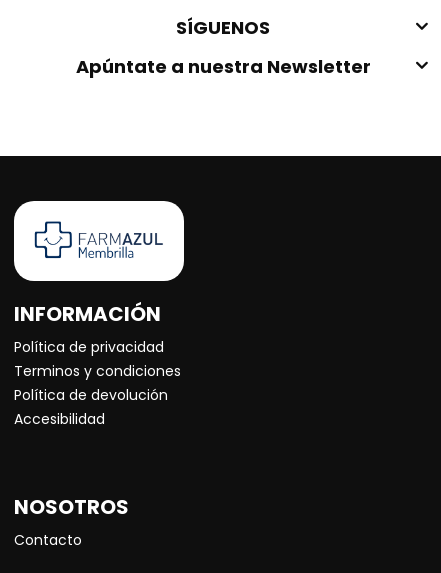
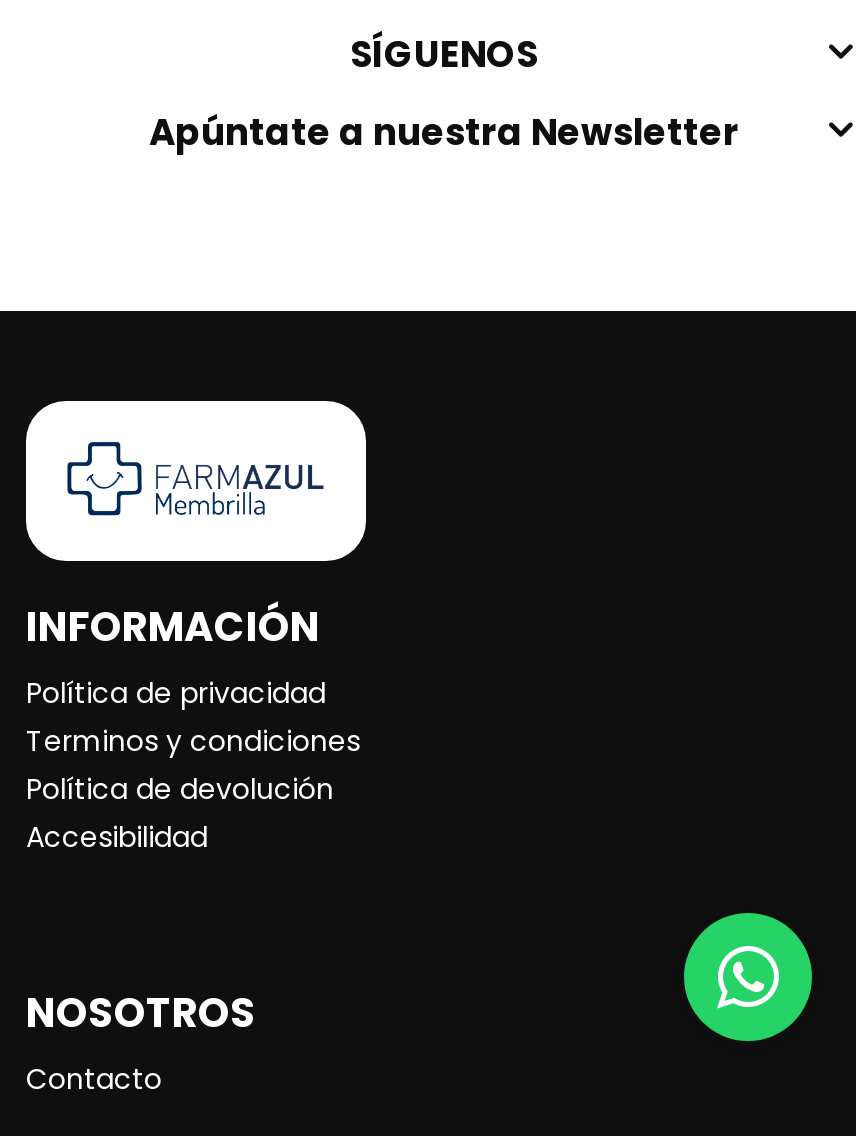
none -> [682,911,814,1043] [image]

